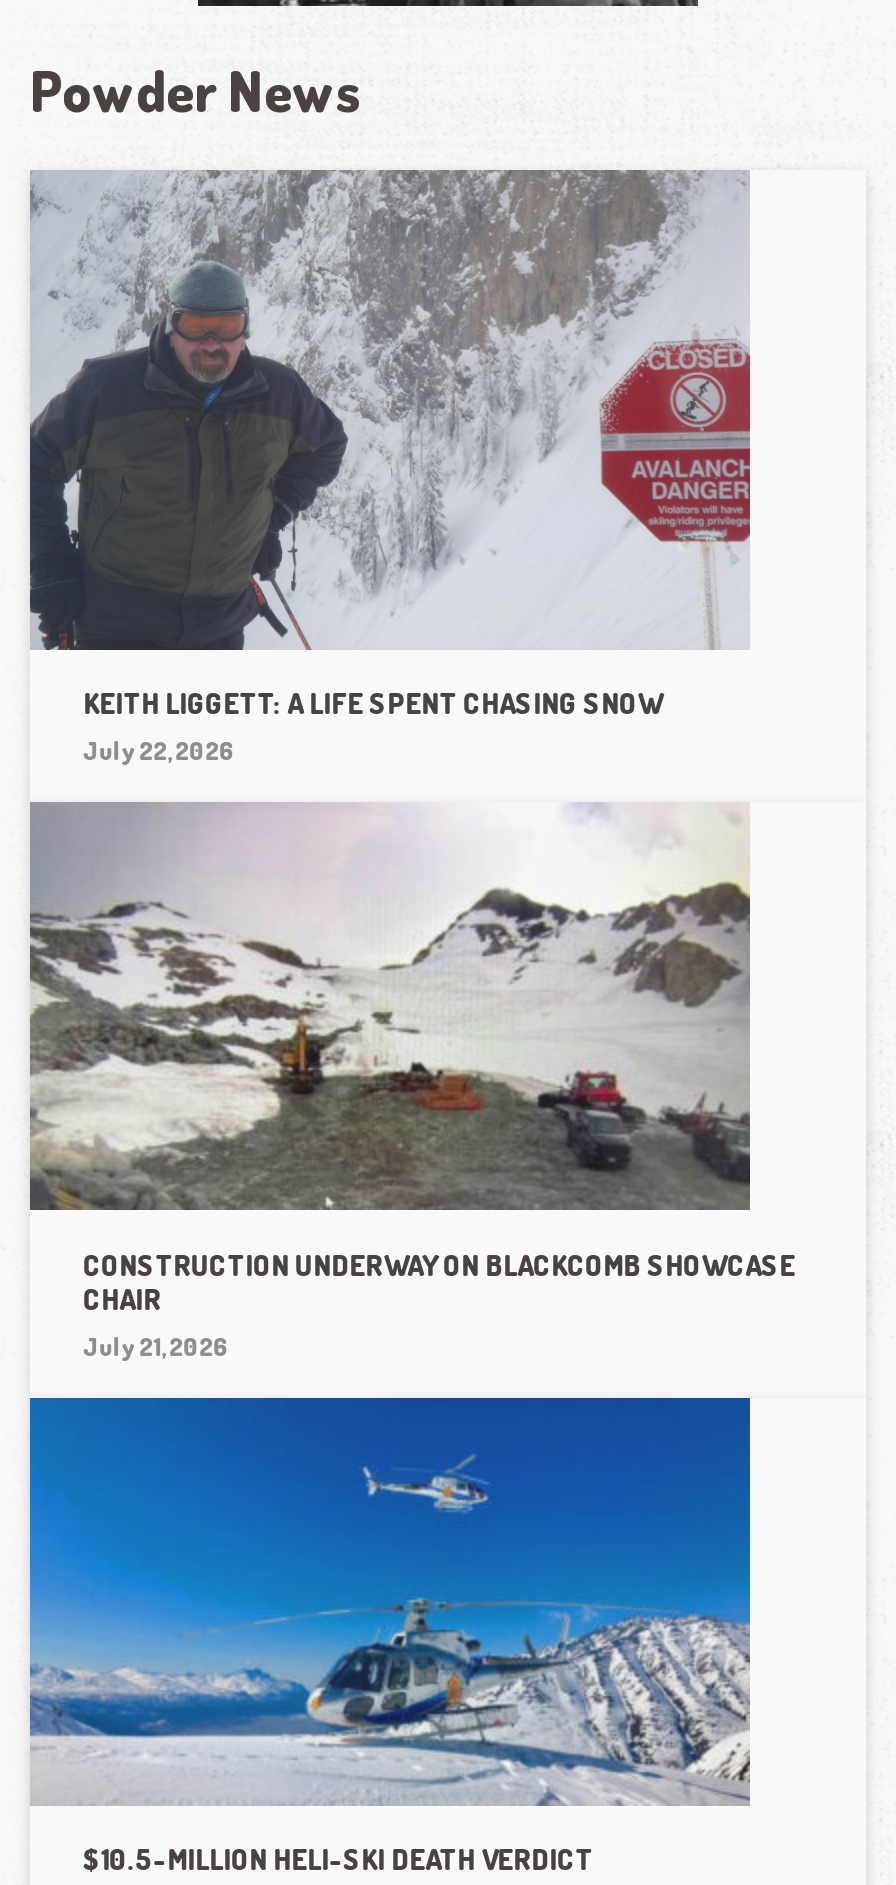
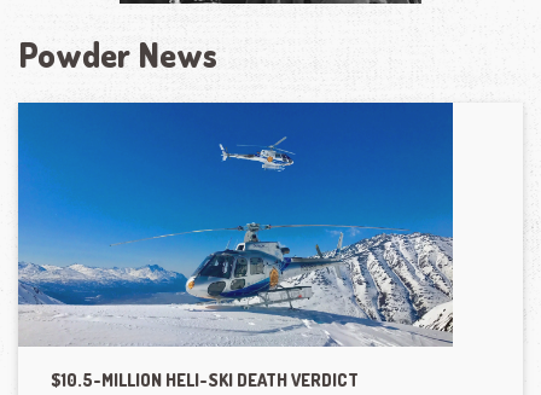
[28,168,752,766] [image] | KEITH LIGGETT: A LIFE SPENT CHASING SNOW | July 22, 2026 -> none
[28,800,795,1361] [image] | CONSTRUCTION UNDERWAY ON BLACKCOMB SHOWCASE | CHAIR | July 21, 2026 -> none

